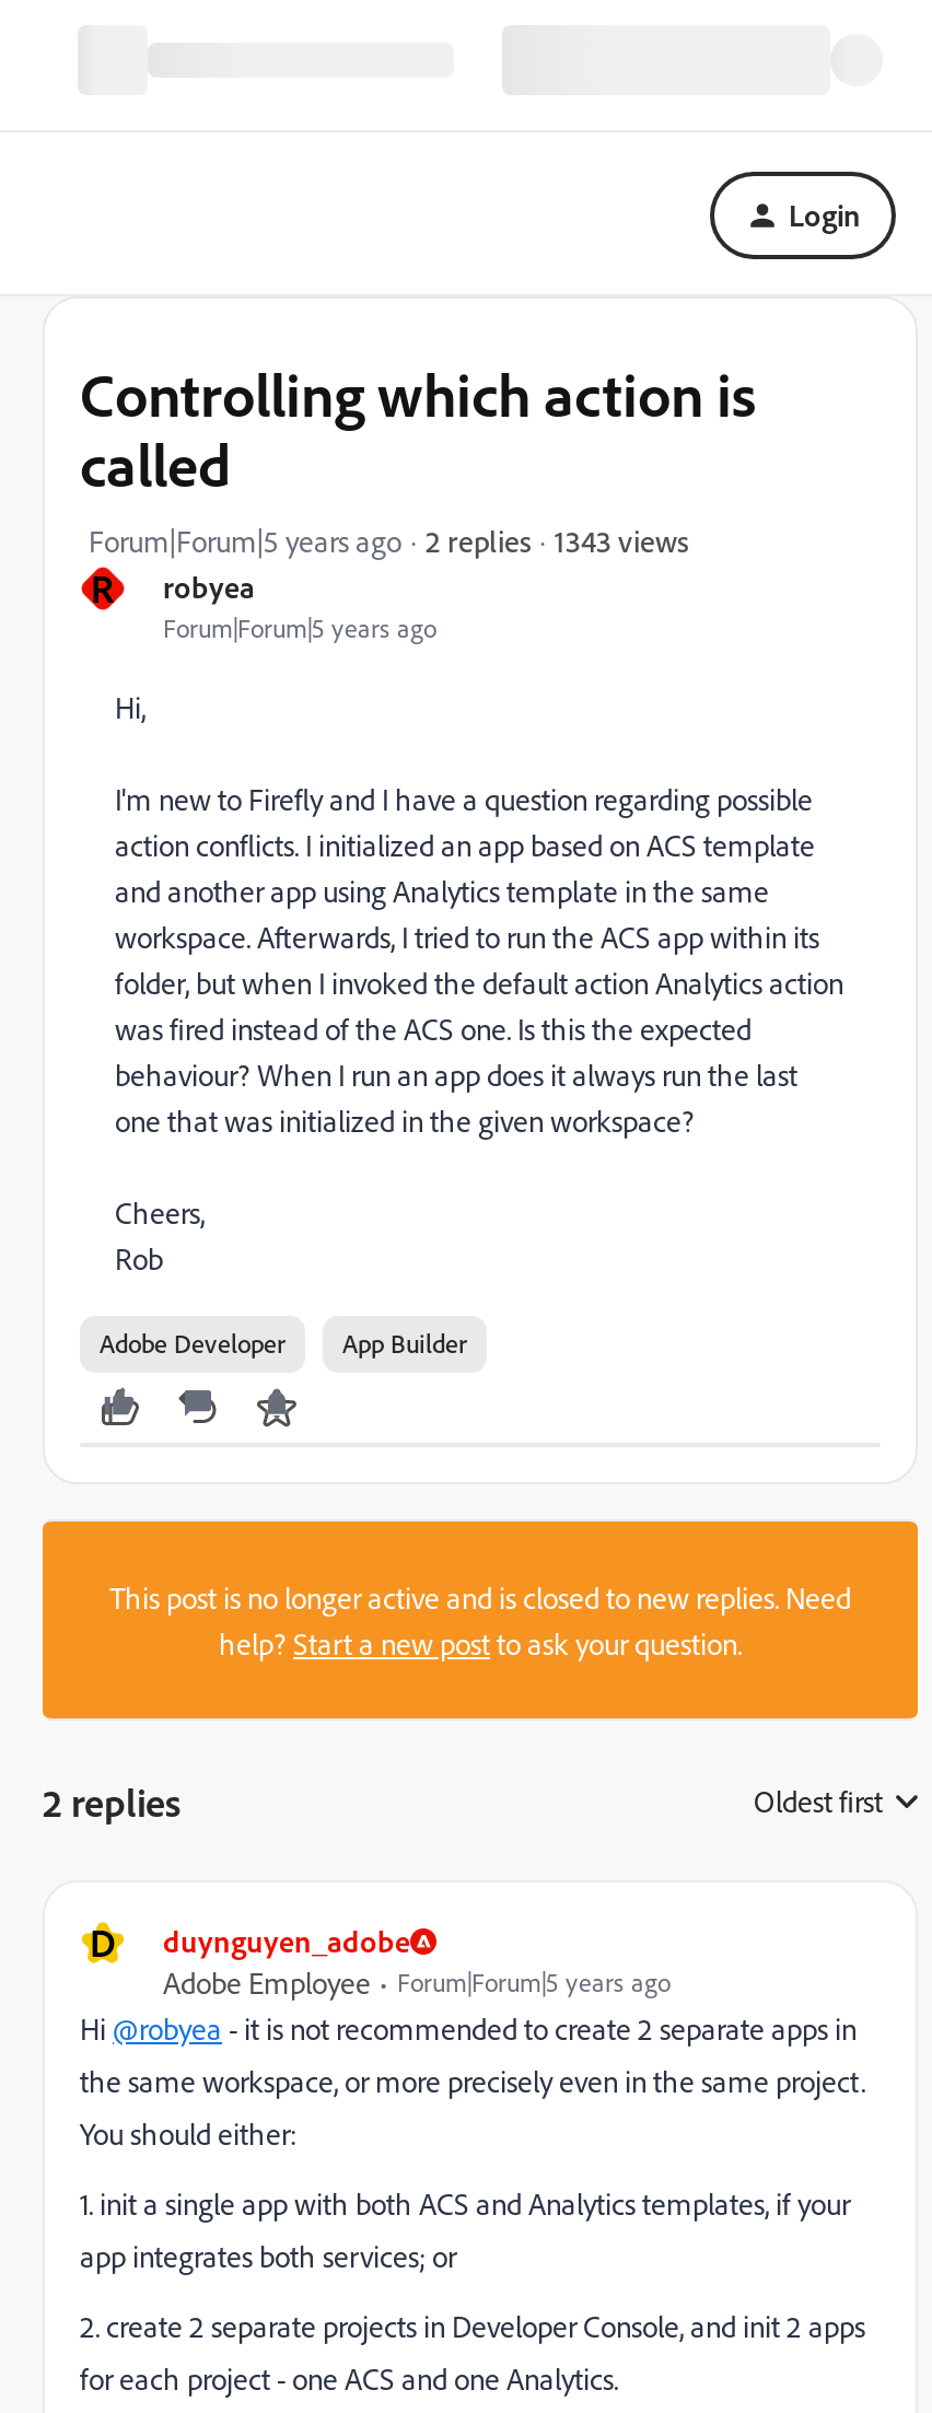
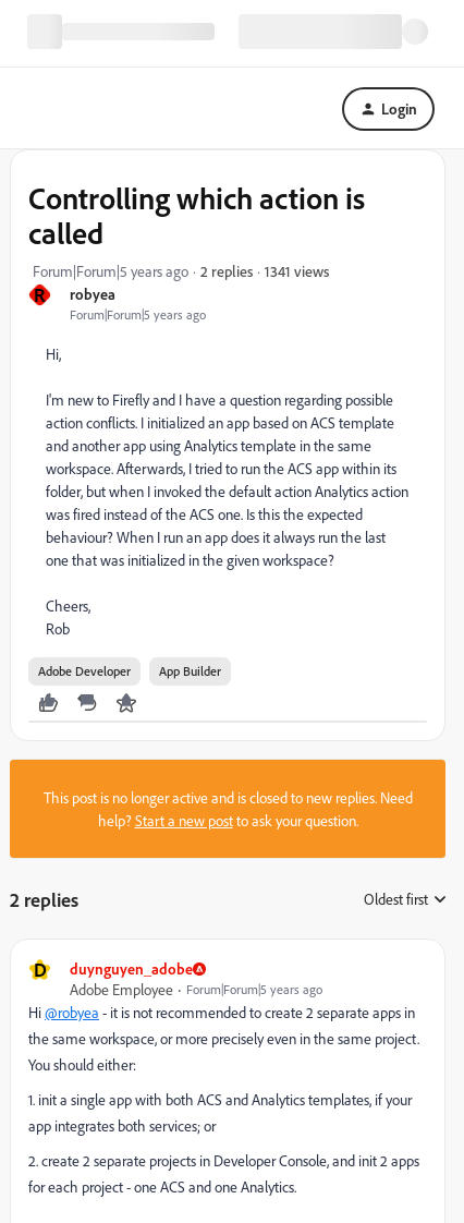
[555,521,688,558] 1343 views -> [265,261,329,280] 1341 views

